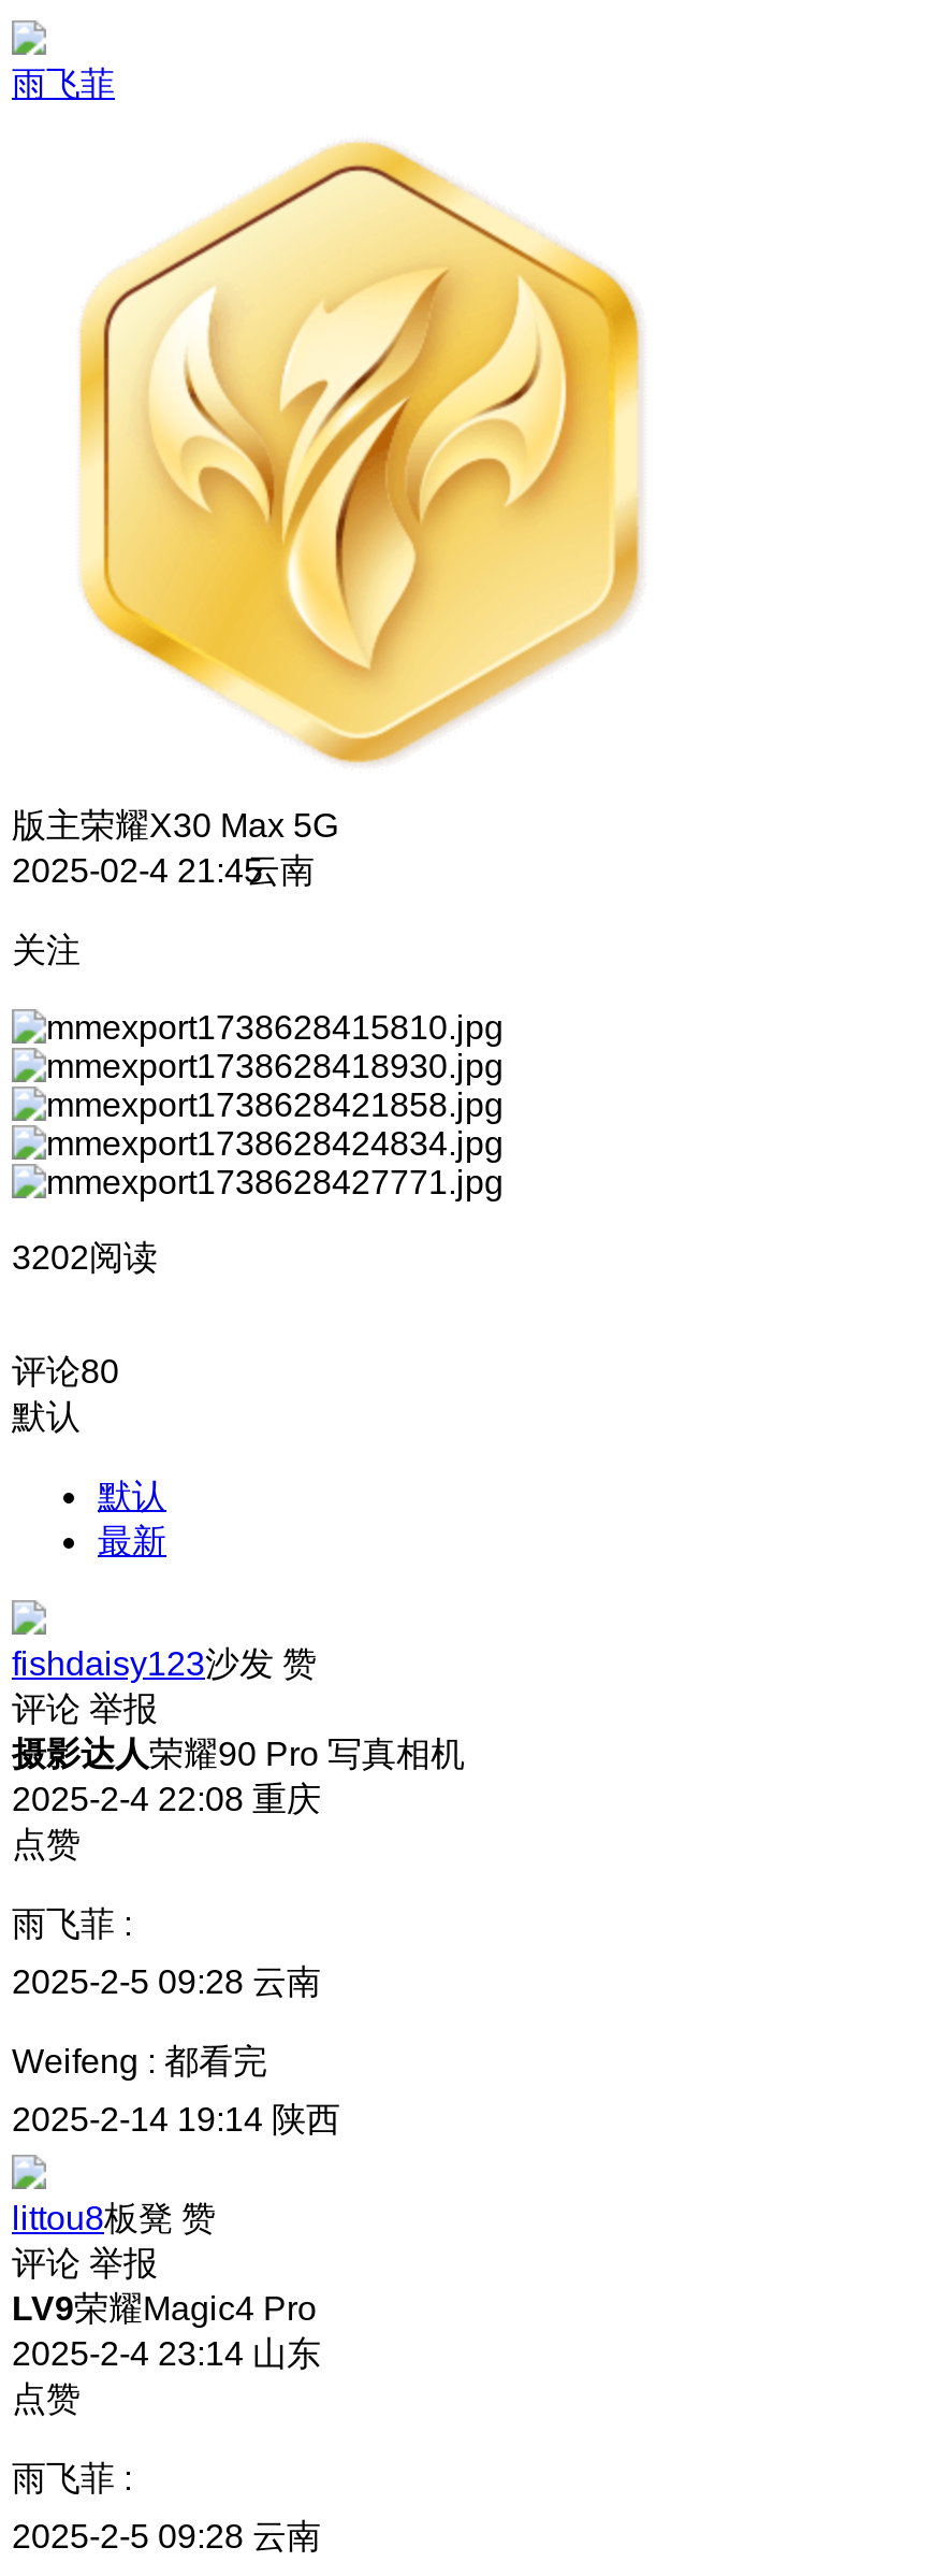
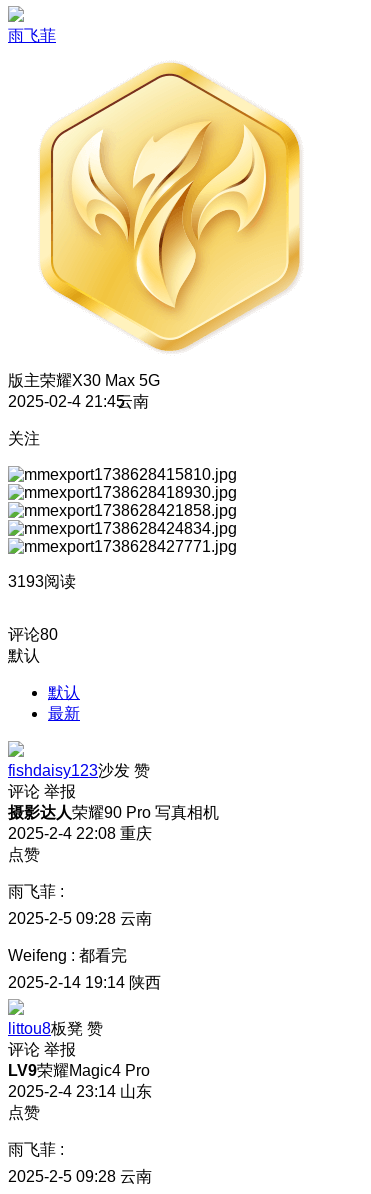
[12,1239,158,1275] 3202阅读 -> [8,573,76,590] 3193阅读

